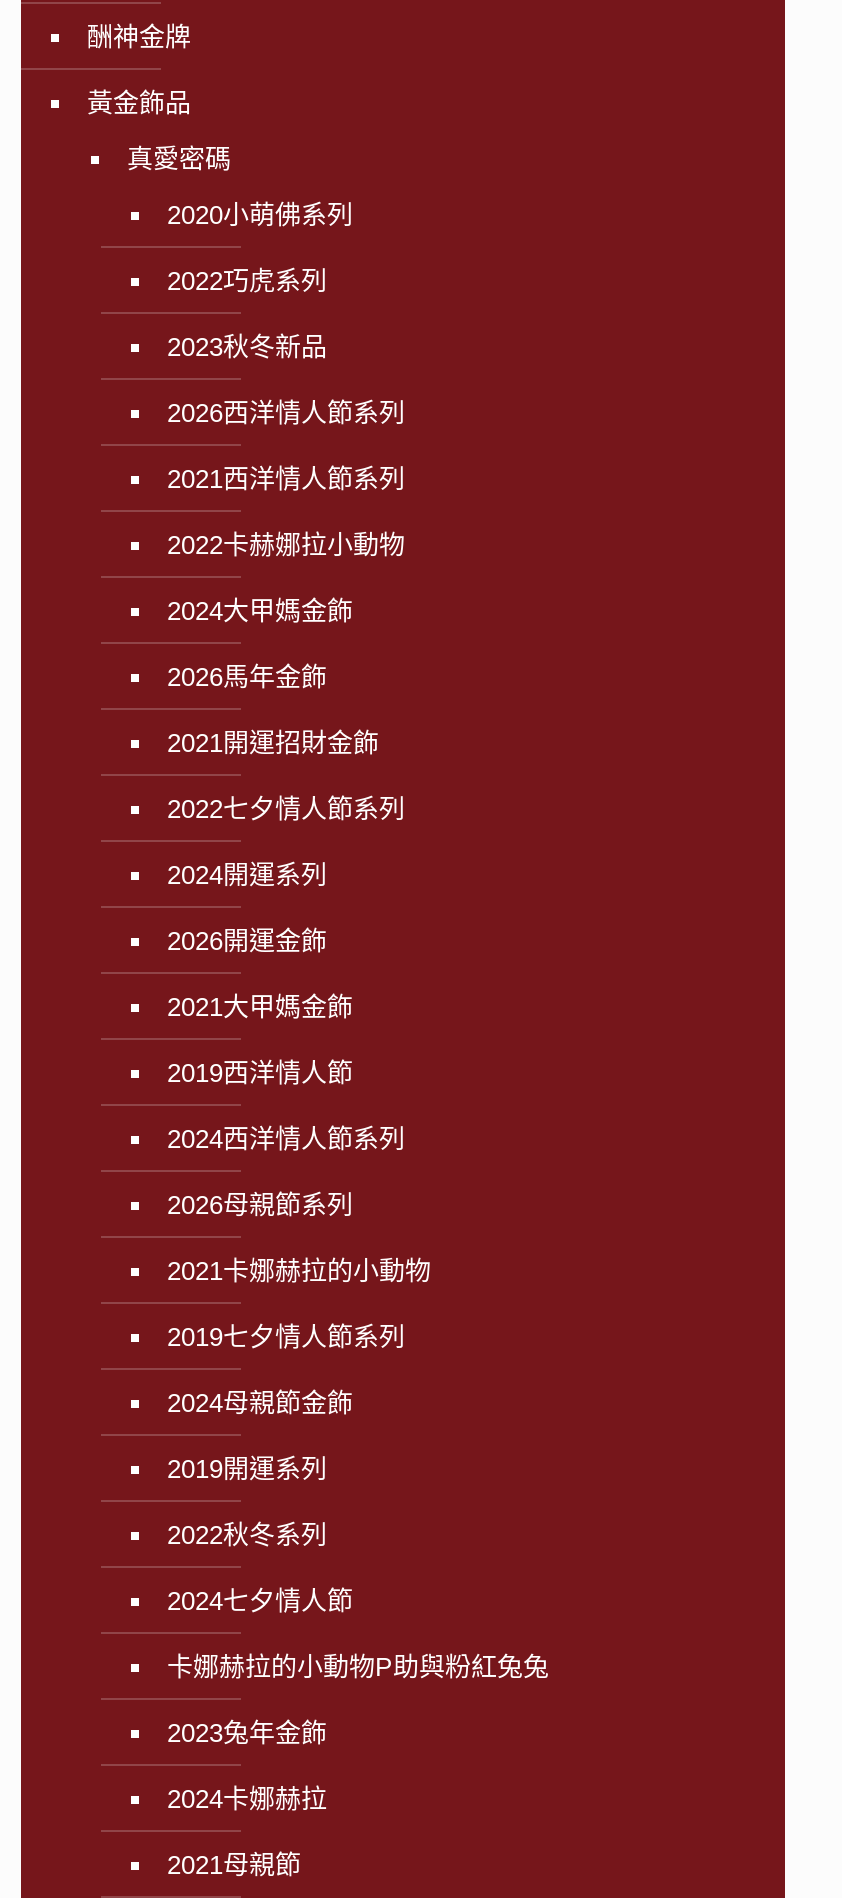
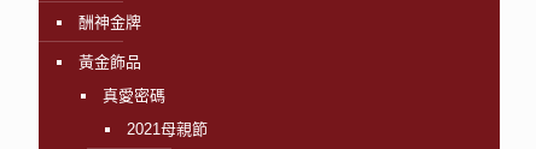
[167,200,549,1814] 2020小萌佛系列 | 2022巧虎系列 | 2023秋冬新品 | 2026西洋情人節系列 | 2021西洋情人節系列 | 2022卡赫娜拉小動物 | 2024大甲媽金飾 | 2026馬年金飾 | 2021開運招財金飾 | 2022七夕情人節系列 | 2024開運系列 | 2026開運金飾 | 2021大甲媽金飾 | 2019西洋情人節 | 2024西洋情人節系列 | 2026母親節系列 | 2021卡娜赫拉的小動物 | 2019七夕情人節系列 | 2024母親節金飾 | 2019開運系列 | 2022秋冬系列 | 2024七夕情人節 | 卡娜赫拉的小動物P助與粉紅兔兔 | 2023兔年金飾 | 2024卡娜赫拉 -> none

